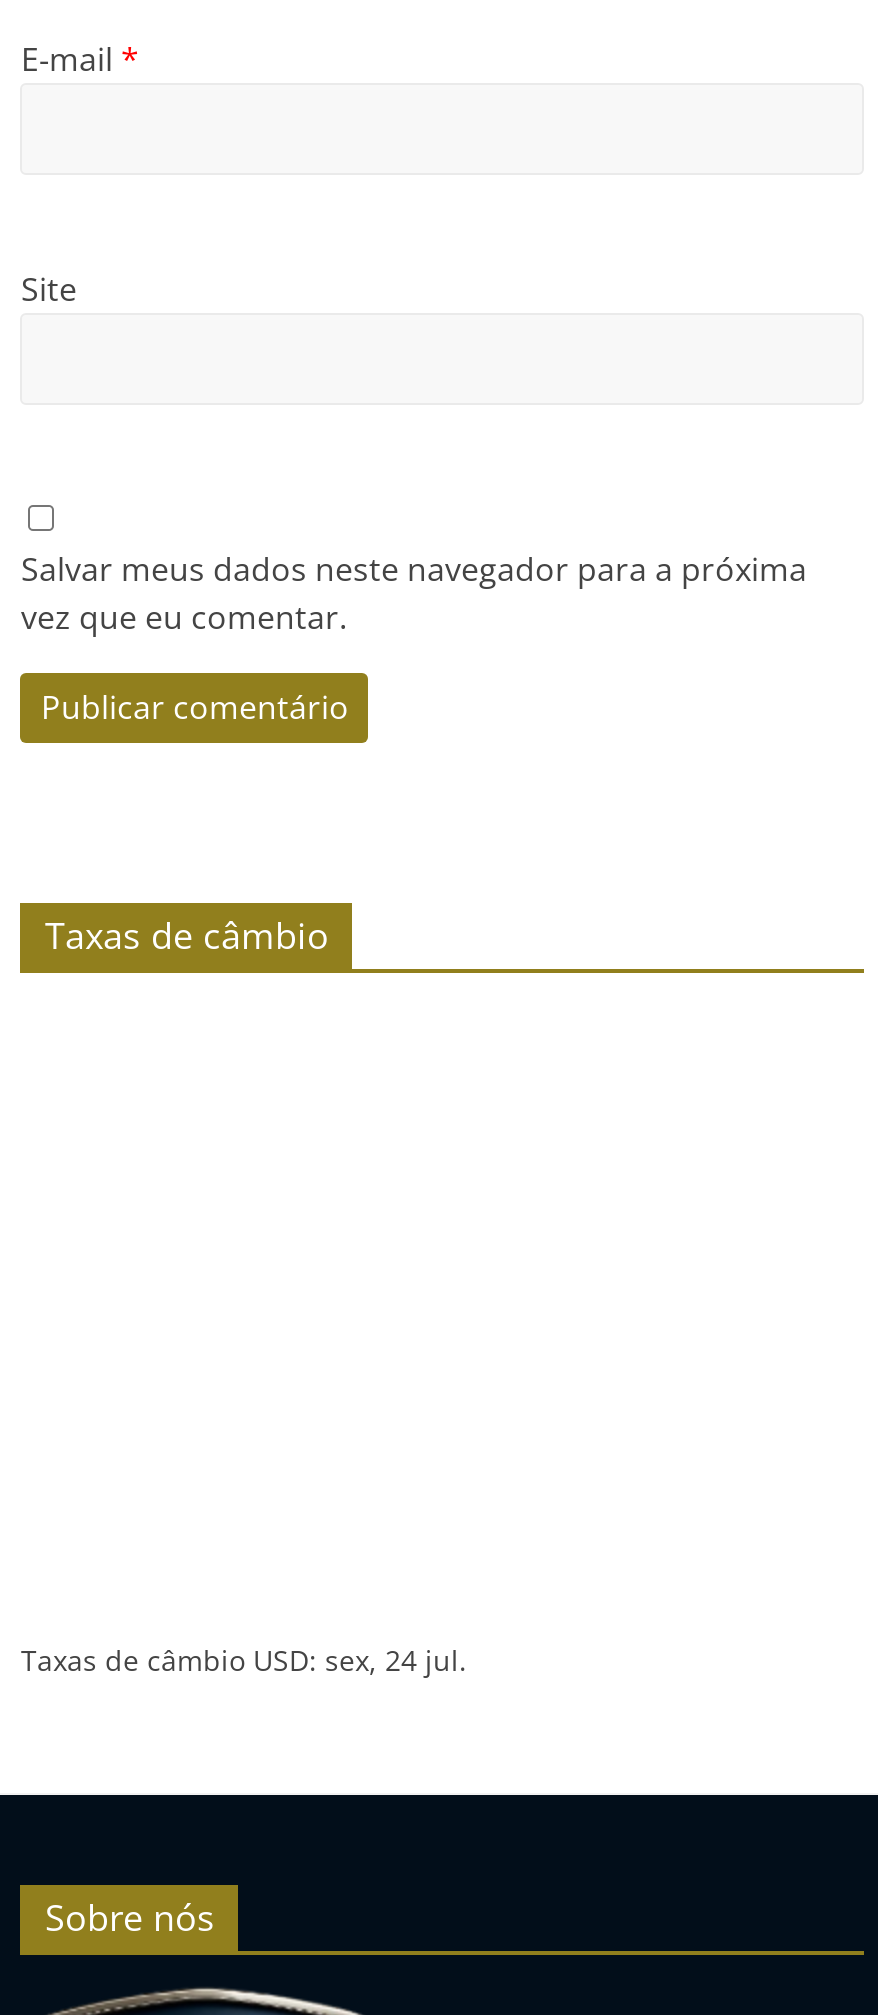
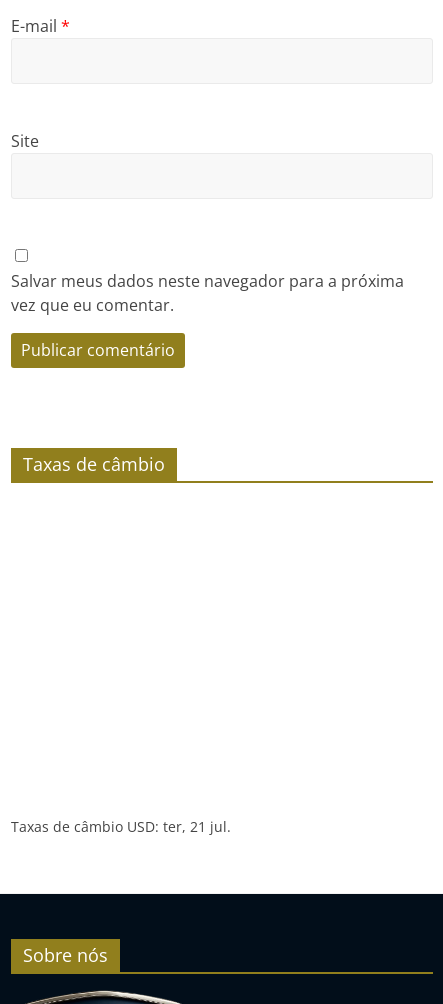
[21,1642,467,1680] Taxas de câmbio USD: sex, 24 jul. -> [11,817,231,836] Taxas de câmbio USD: ter, 21 jul.

